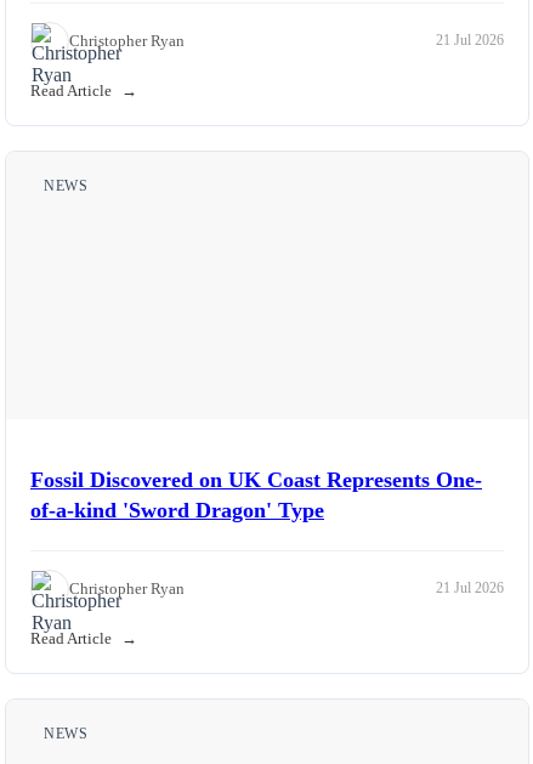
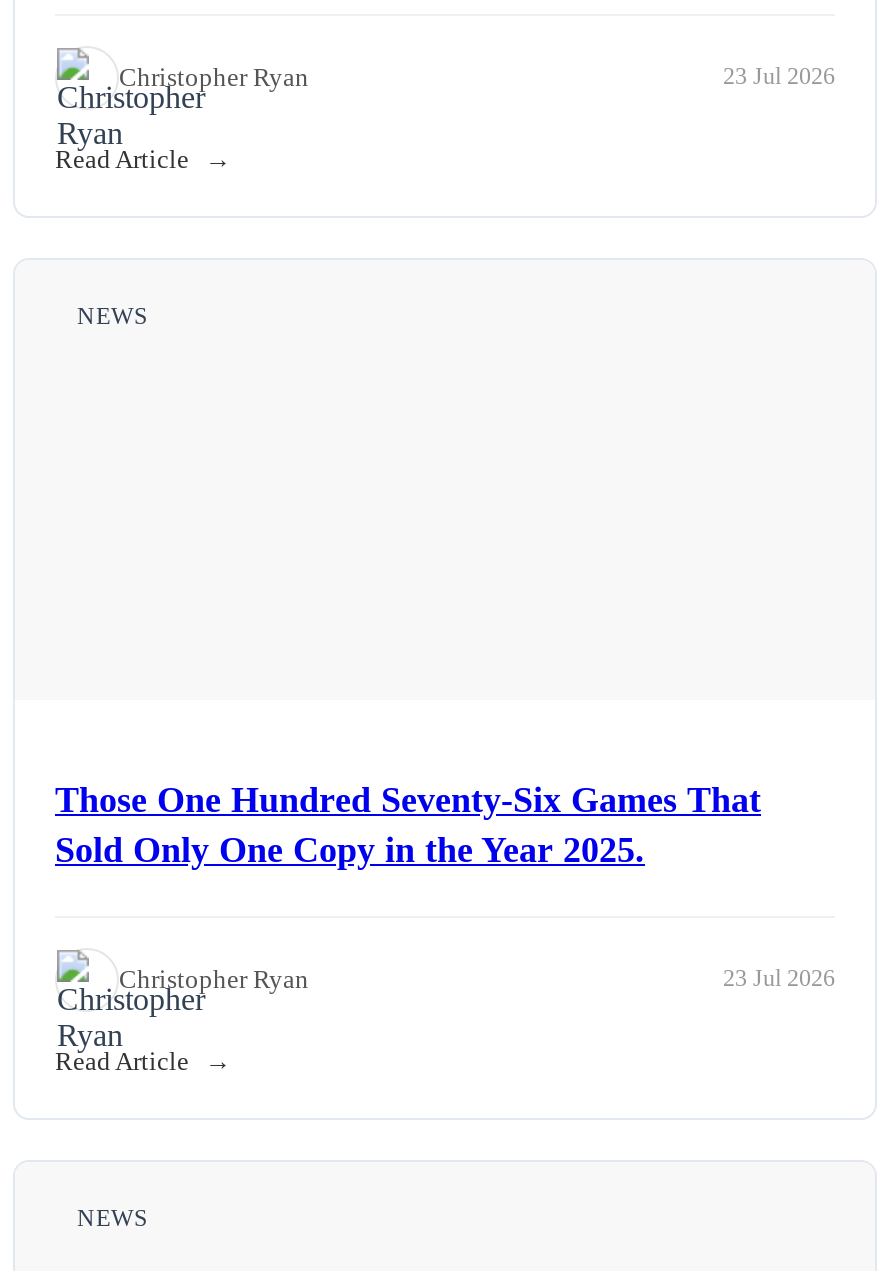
[436,32,504,49] 21 Jul 2026 -> [723,62,835,90] 23 Jul 2026
[30,467,482,522] Fossil Discovered on UK Coast Represents One- | of-a-kind 'Sword Dragon' Type -> [55,779,761,869] Those One Hundred Seventy-Six Games That | Sold Only One Copy in the Year 2025.
[436,579,504,597] 21 Jul 2026 -> [723,964,835,992] 23 Jul 2026

